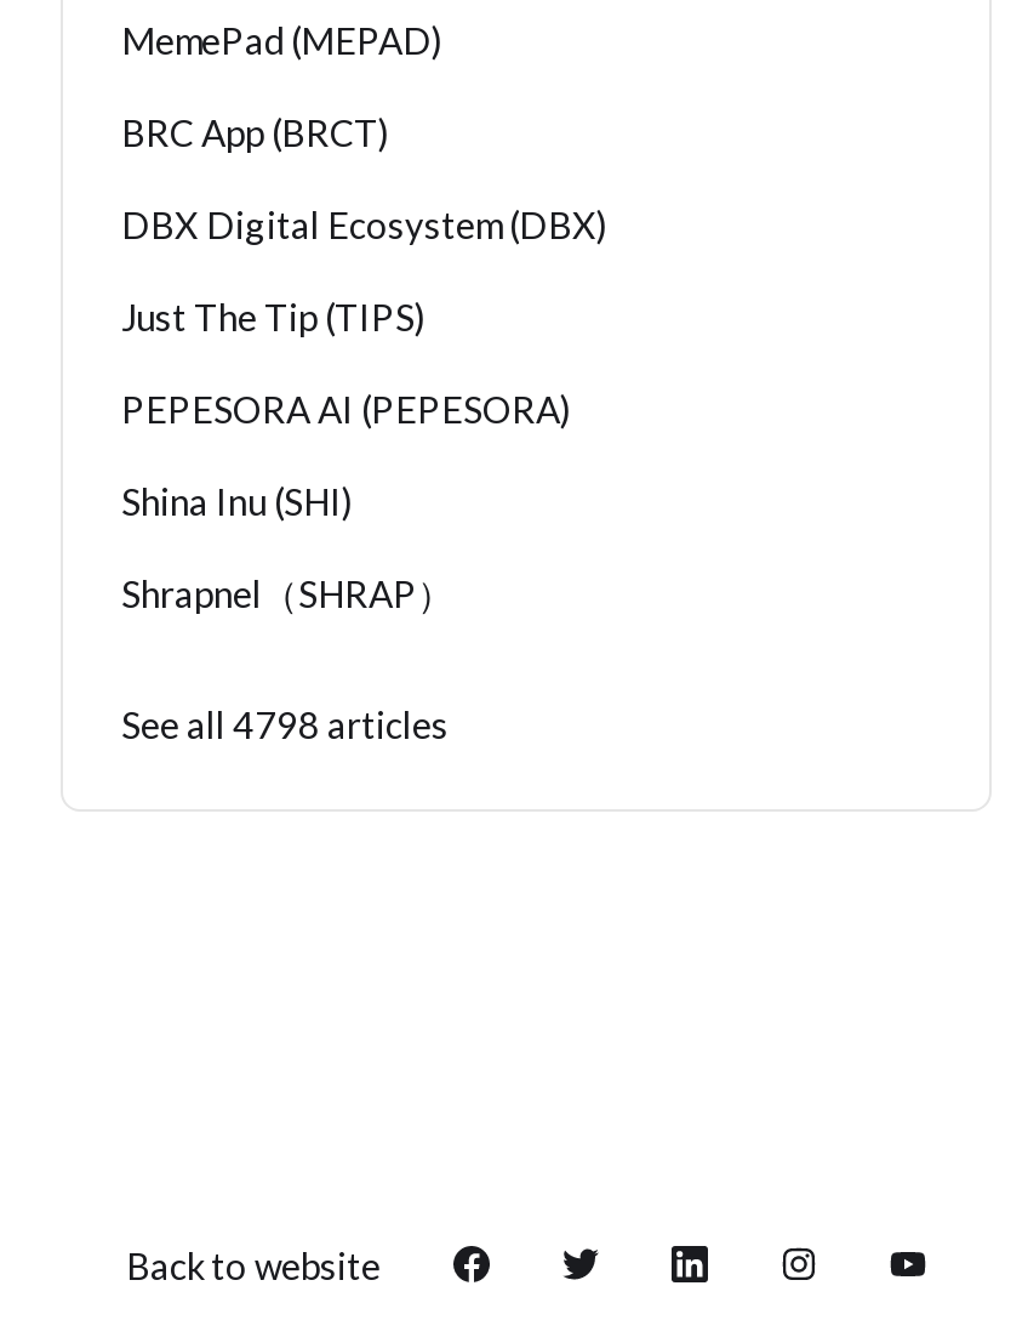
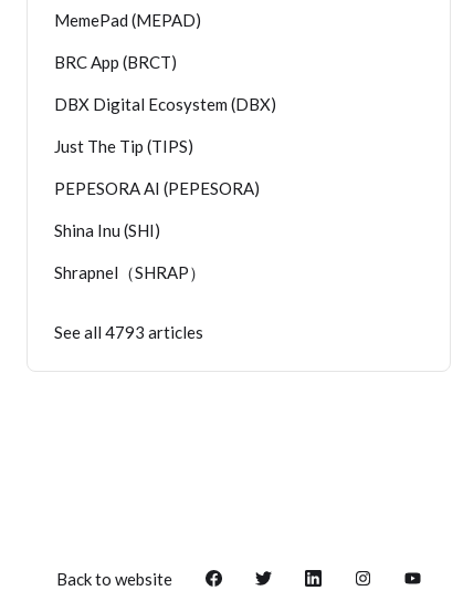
[121,702,449,746] See all 4798 articles -> [54,322,203,342] See all 4793 articles

